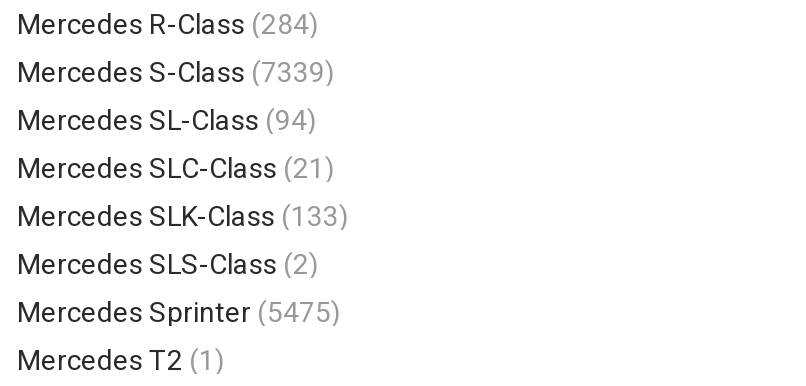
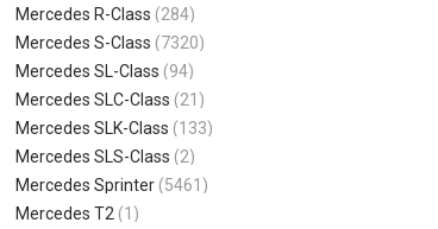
[17,56,335,88] Mercedes S-Class (7339) -> [15,33,205,52] Mercedes S-Class (7320)
[17,296,341,328] Mercedes Sprinter (5475) -> [15,176,208,195] Mercedes Sprinter (5461)

